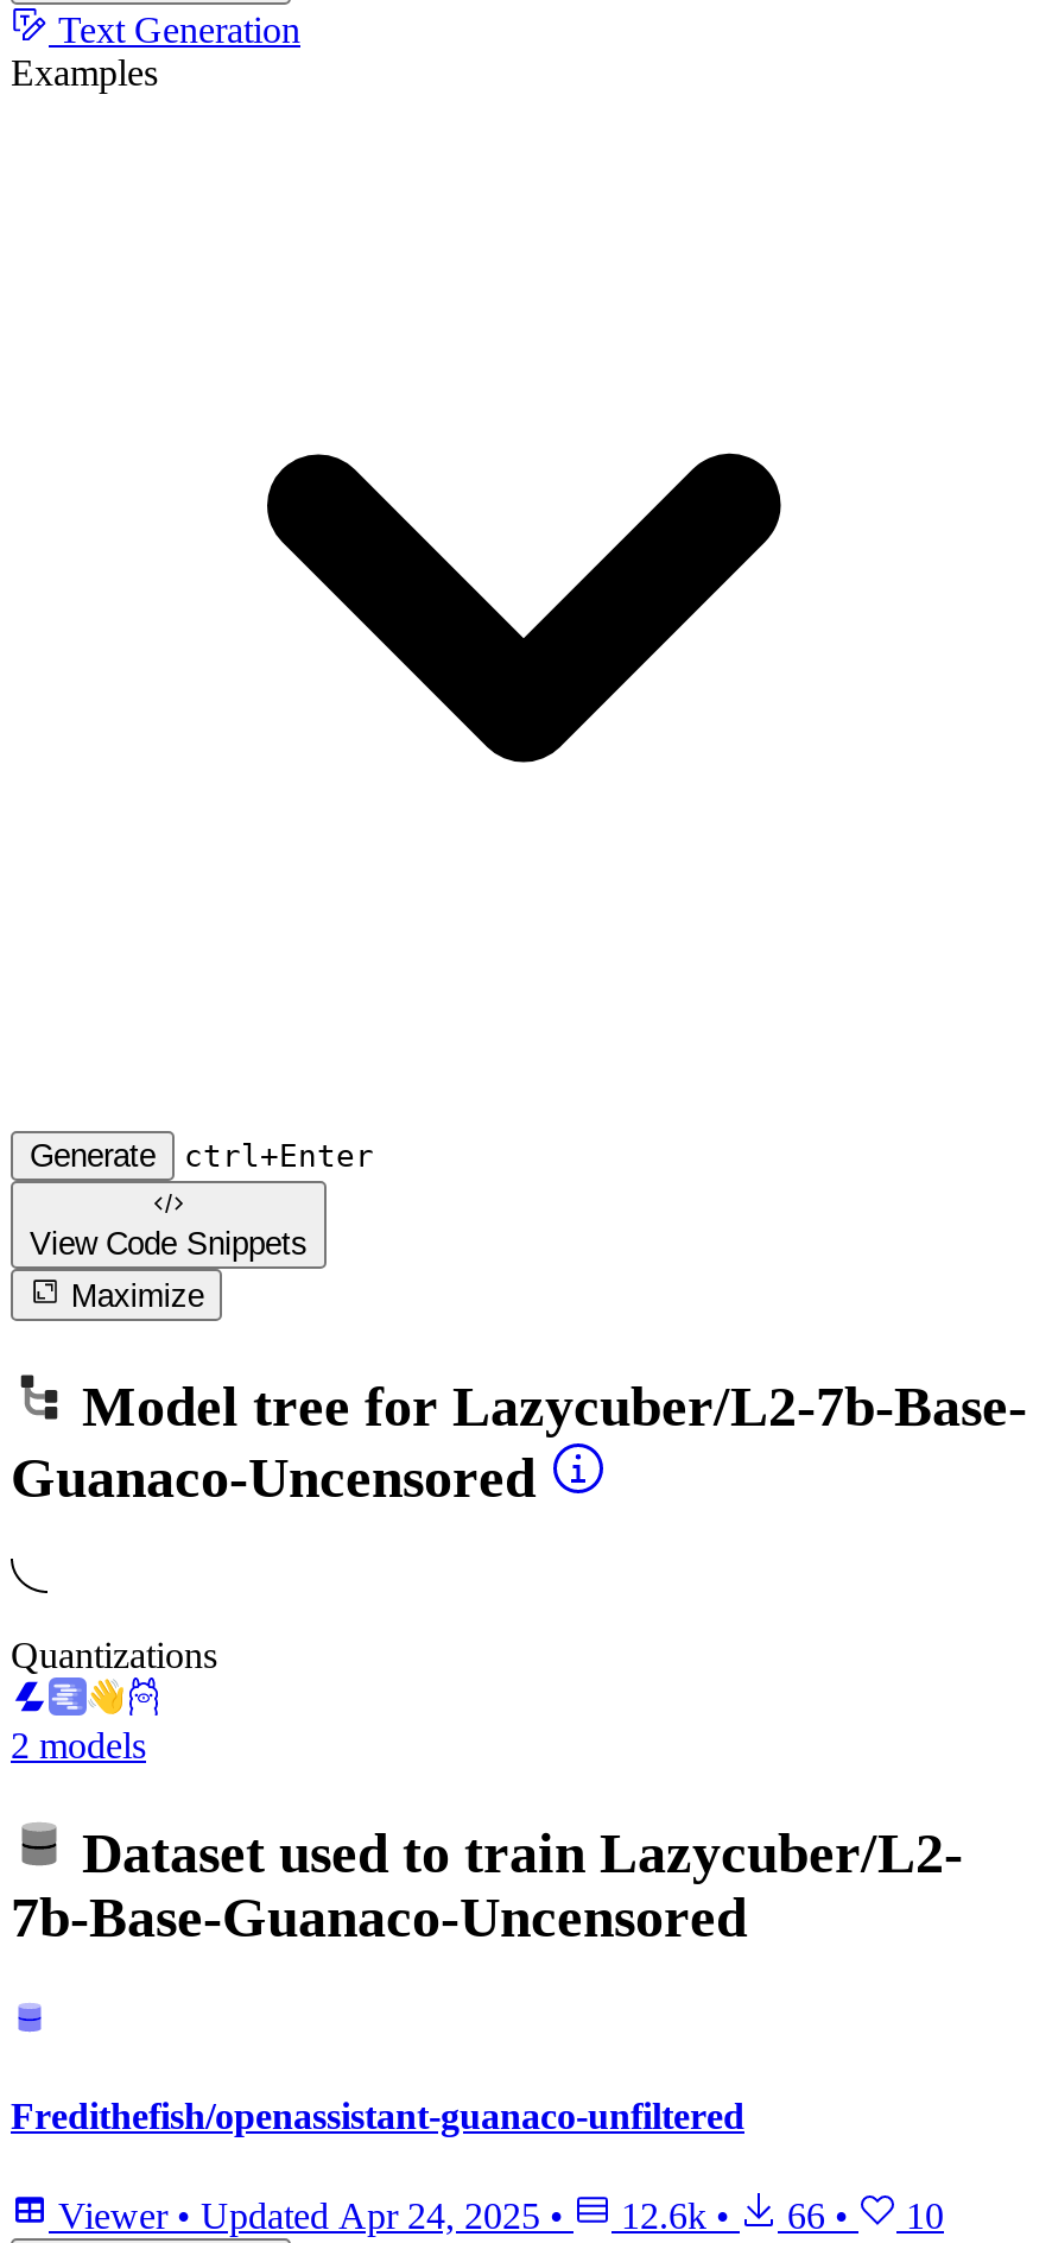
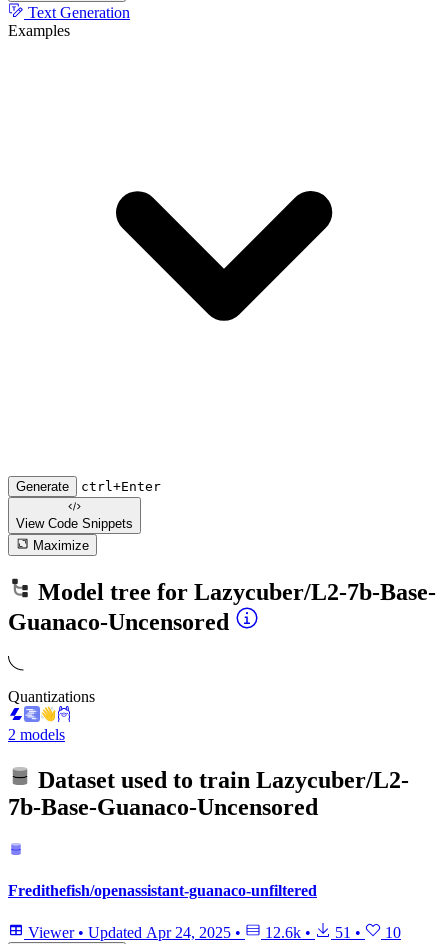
[49,2195,944,2235] Viewer • Updated Apr 24, 2025 • 12.6k • 66 • 10 -> [24,924,401,941] Viewer • Updated Apr 24, 2025 • 12.6k • 51 • 10

